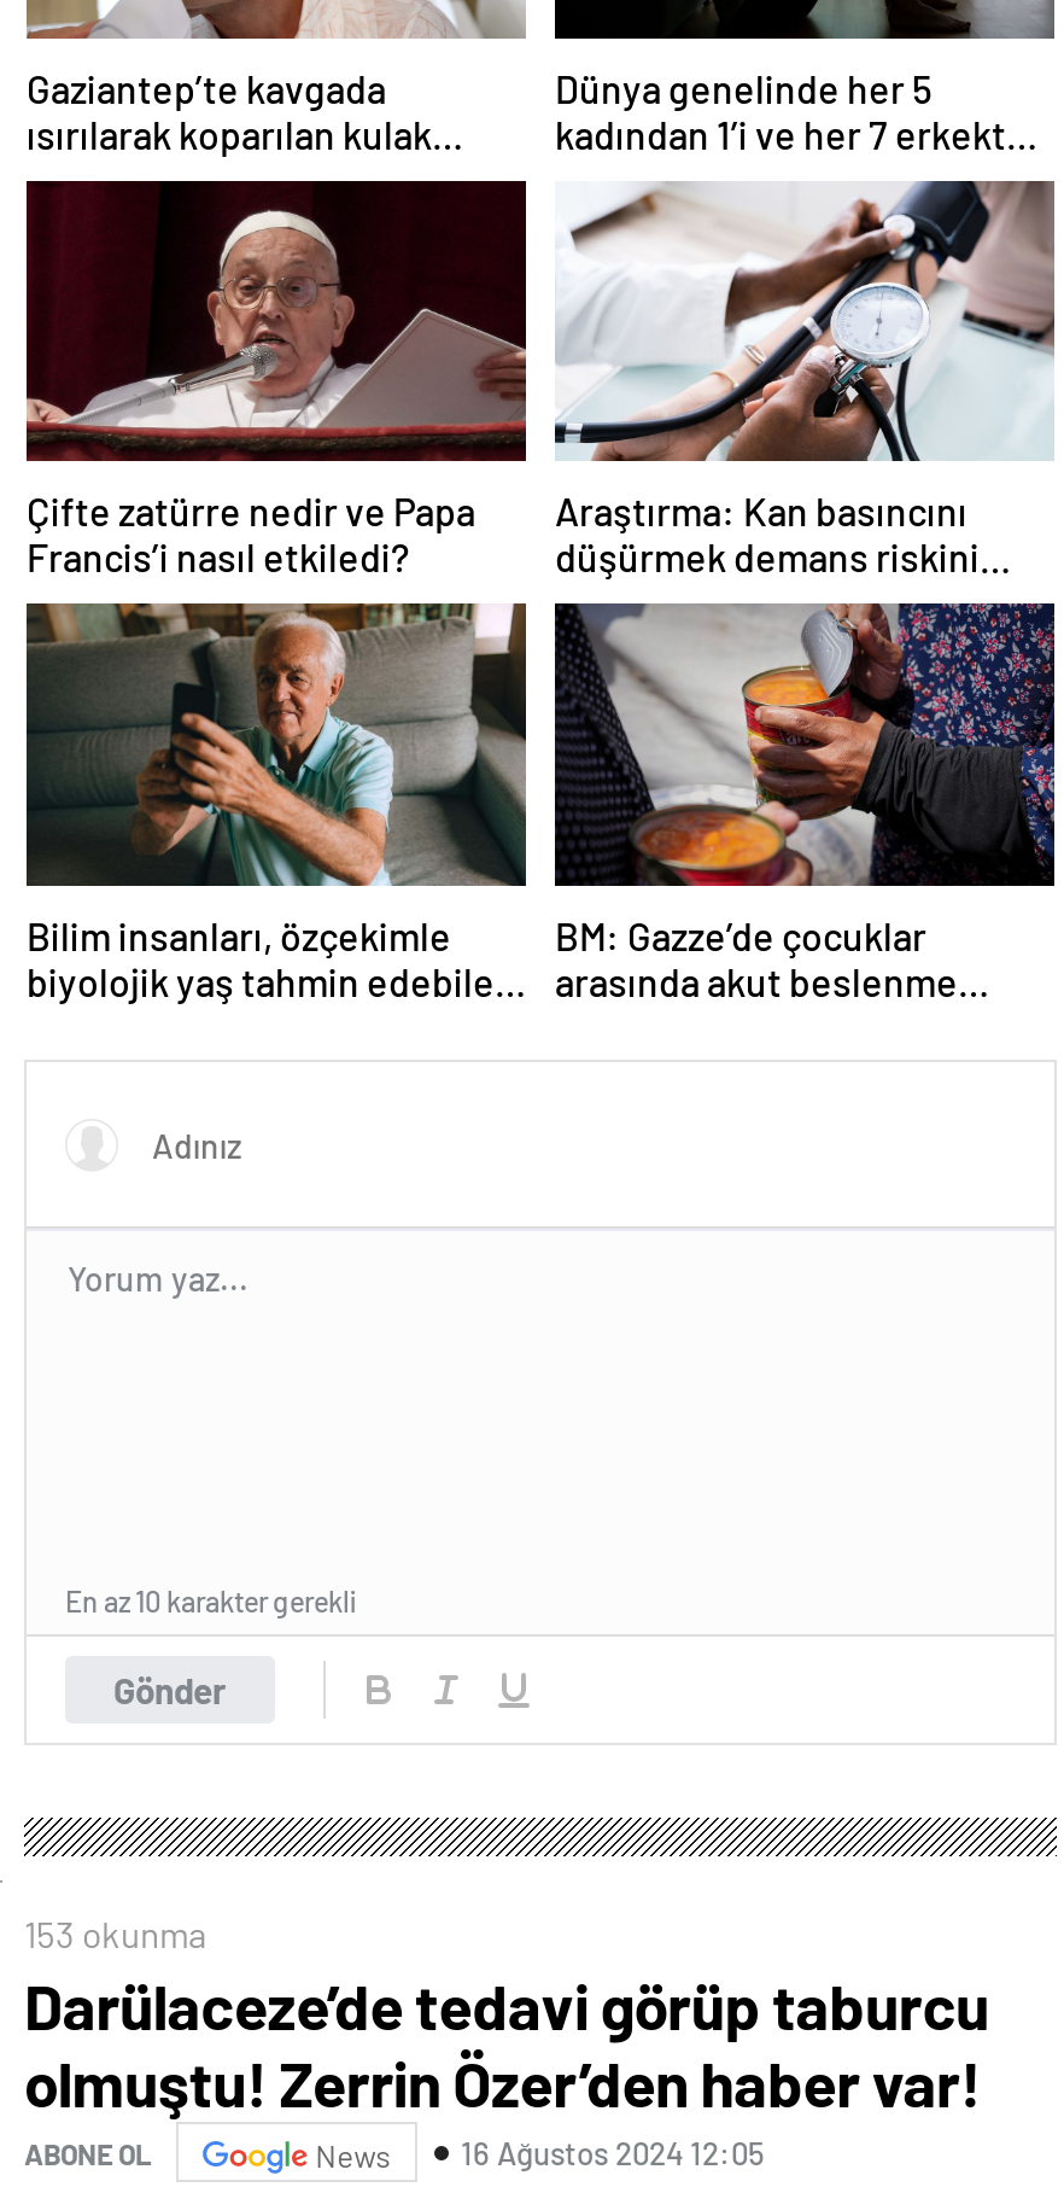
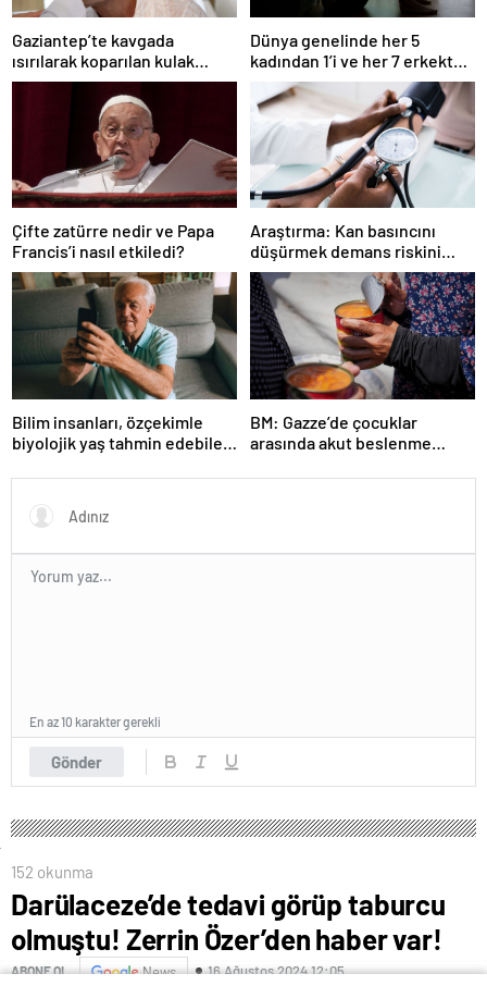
[24,1913,207,1956] 153 okunma -> [11,862,93,882] 152 okunma

